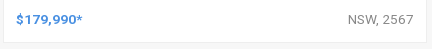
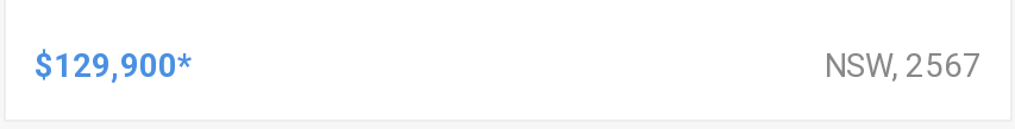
[16,11,82,27] $179,990* -> [35,45,192,83] $129,900*

